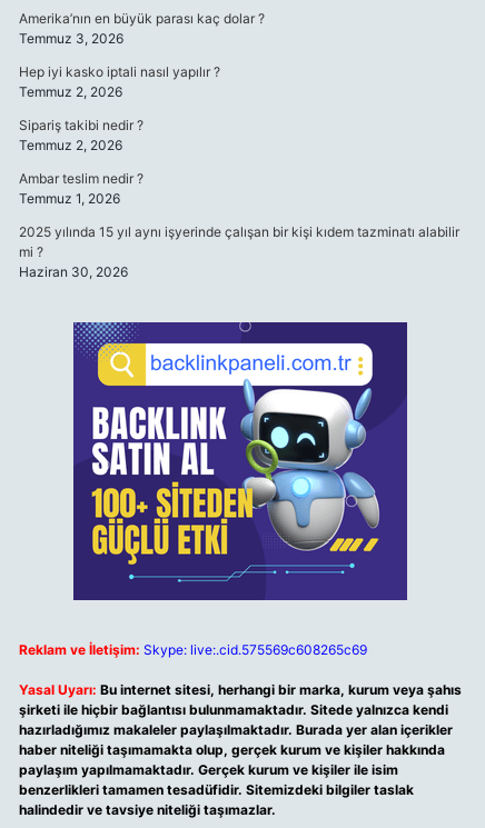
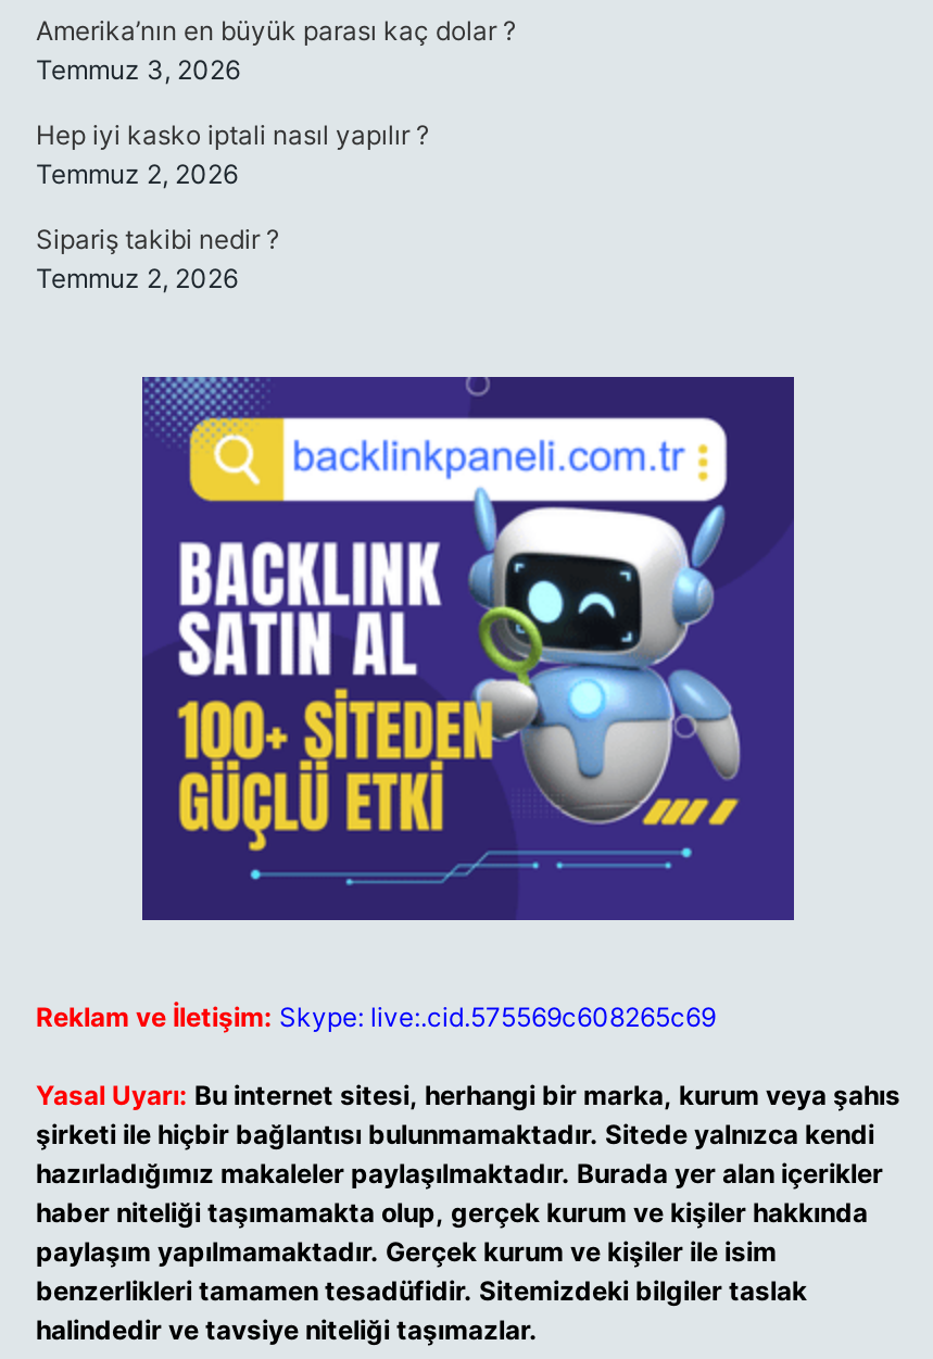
[19,170,459,280] Ambar teslim nedir ? | Temmuz 1, 2026 | 2025 yılında 15 yıl aynı işyerinde çalışan bir kişi kıdem tazminatı alabilir | mi ? | Haziran 30, 2026 -> none

